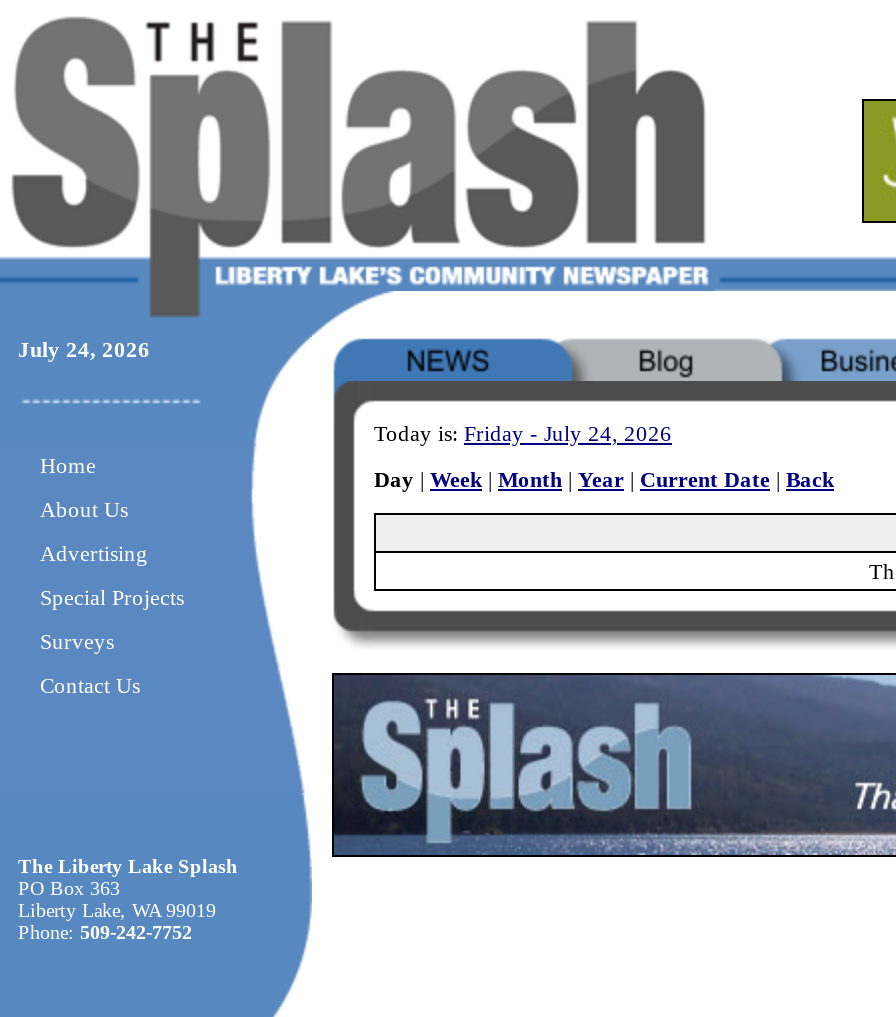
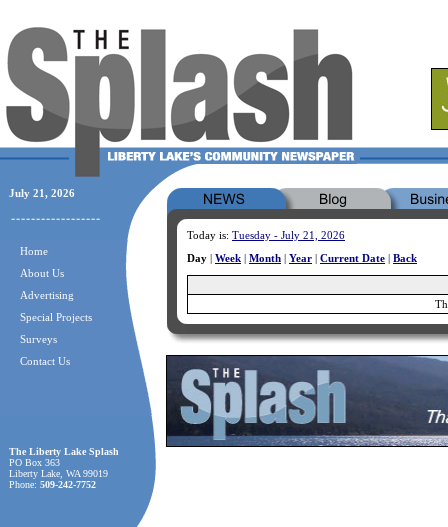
[0,337,150,361] July 24, 2026 -> [0,187,75,199] July 21, 2026
[374,421,672,445] Today is: Friday - July 24, 2026 -> [187,229,345,241] Today is: Tuesday - July 21, 2026

